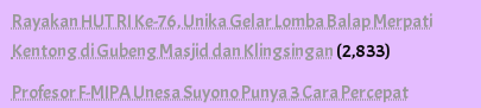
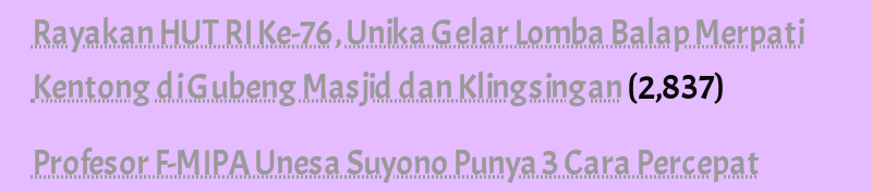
[12,40,390,63] Kentong di Gubeng Masjid dan Klingsingan (2,833) -> [32,67,725,110] Kentong di Gubeng Masjid dan Klingsingan (2,837)

